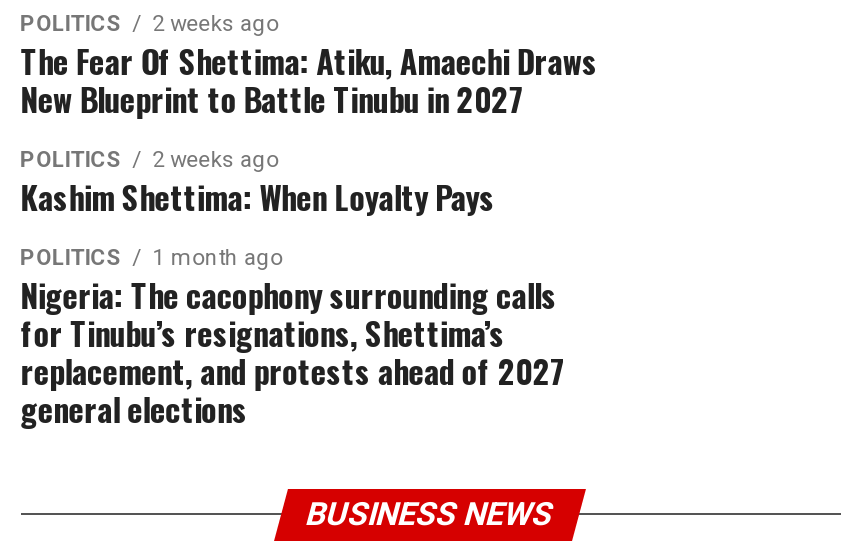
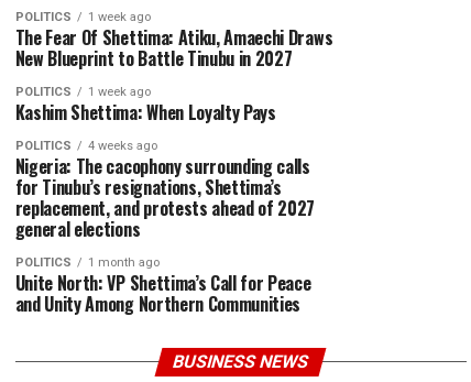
[20,11,278,37] POLITICS 2 weeks ago -> [15,10,150,24] POLITICS 1 week ago
[20,147,278,173] POLITICS 2 weeks ago -> [15,85,150,99] POLITICS 1 week ago
[20,245,282,271] POLITICS 1 month ago -> [15,139,157,153] POLITICS 4 weeks ago
none -> [15,255,311,317] POLITICS | 1 month ago | Unite North: VP Shettima’s Call for Peace | and Unity Among Northern Communities

